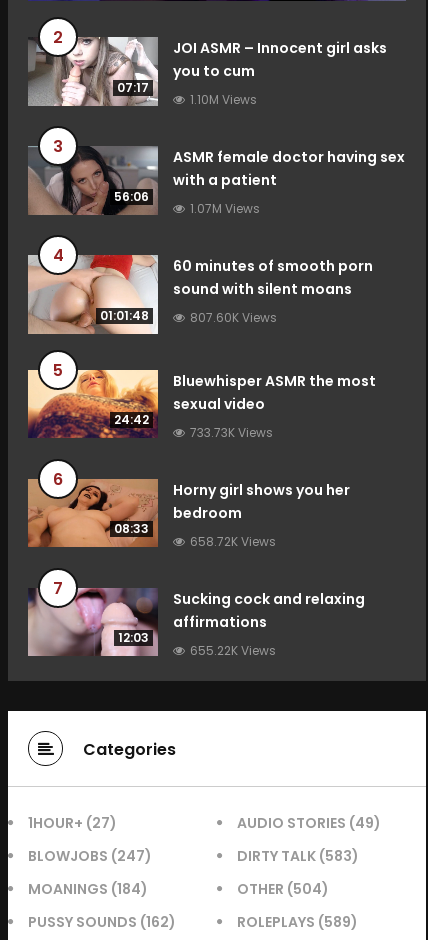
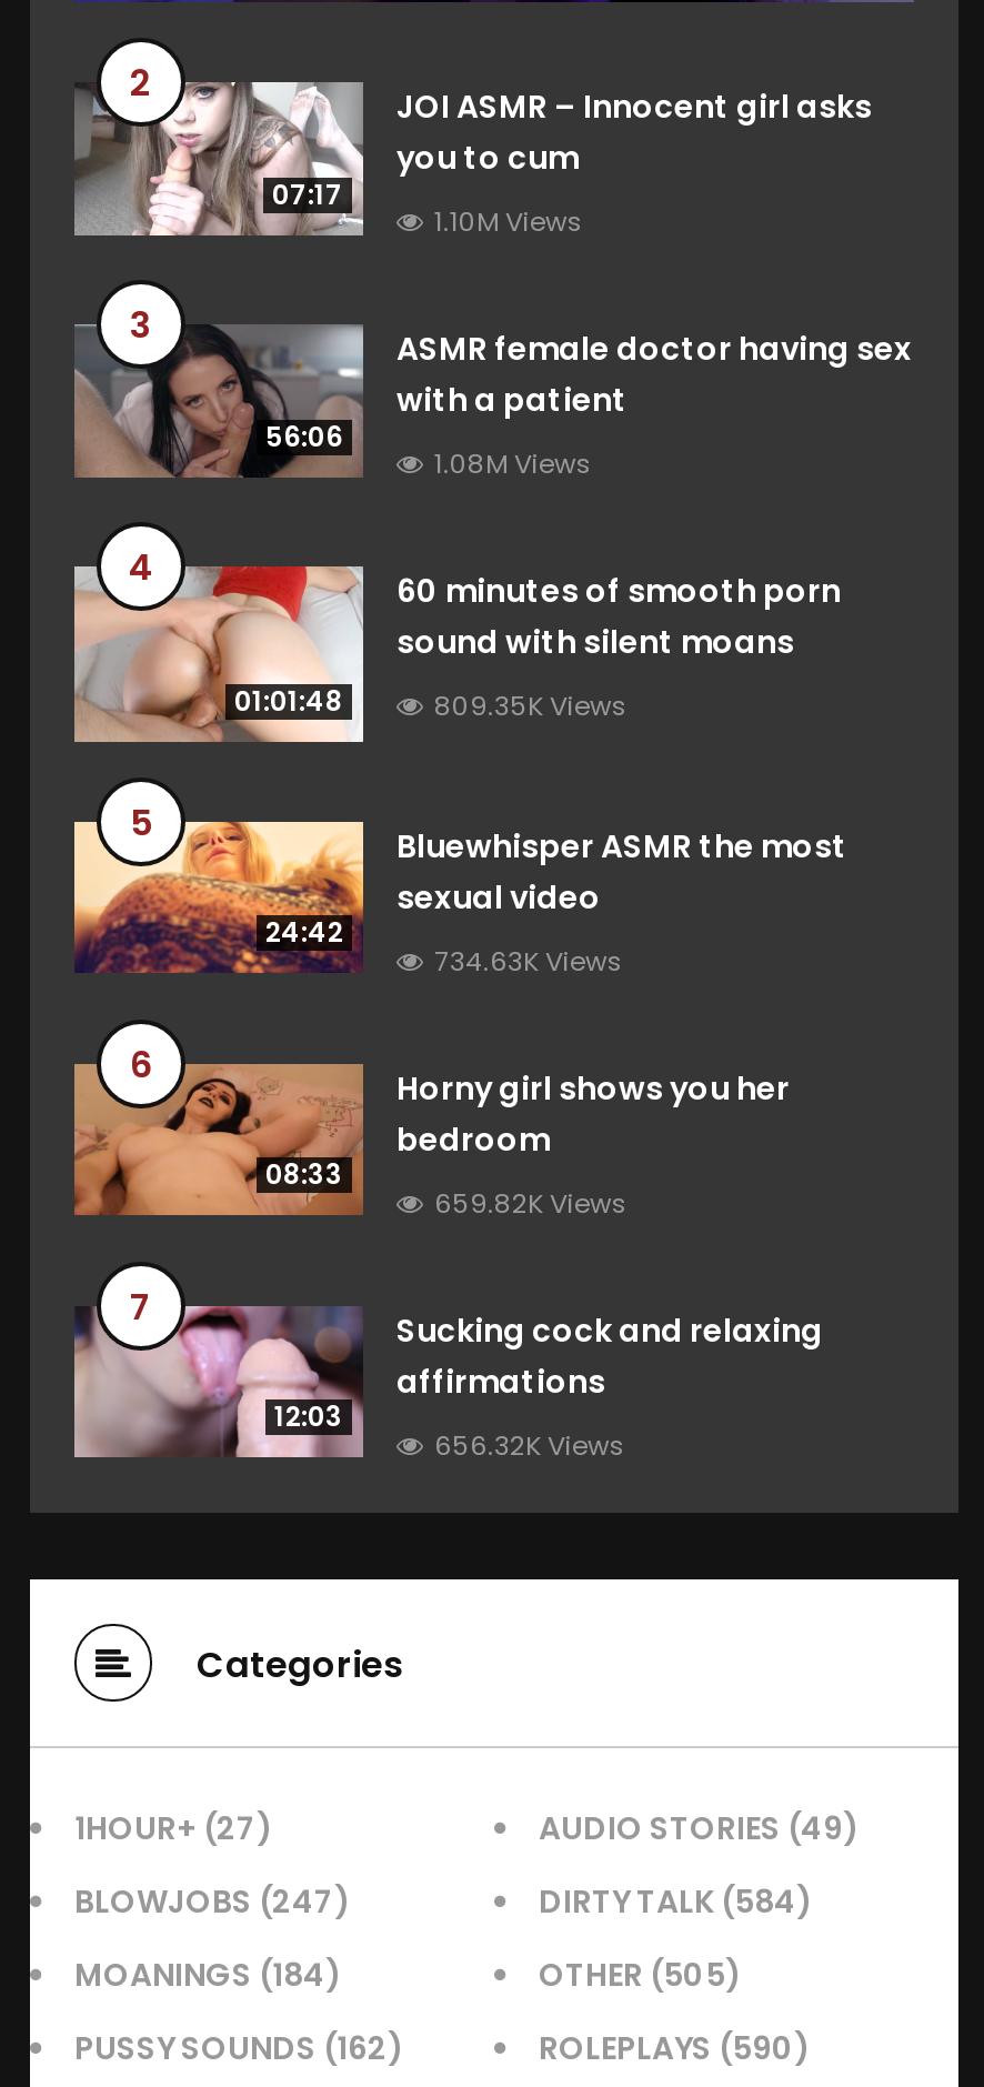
[190,200,260,217] 1.07M Views -> [434,445,592,483] 1.08M Views
[190,309,277,326] 807.60K Views -> [434,687,627,725] 809.35K Views
[190,423,273,440] 733.73K Views -> [434,941,623,979] 734.63K Views
[190,532,276,549] 658.72K Views -> [434,1183,627,1221] 659.82K Views
[190,641,276,658] 655.22K Views -> [434,1425,625,1463] 656.32K Views
[237,845,359,865] DIRTY TALK (583) -> [539,1878,812,1923] DIRTY TALK (584)
[237,878,329,898] OTHER (504) -> [539,1951,741,1996] OTHER (505)
[237,911,358,931] ROLEPLAYS (589) -> [539,2025,810,2069] ROLEPLAYS (590)

